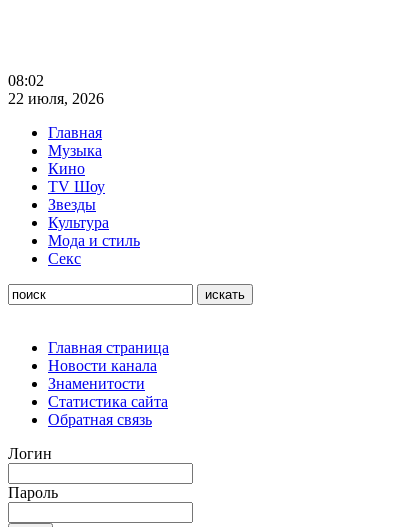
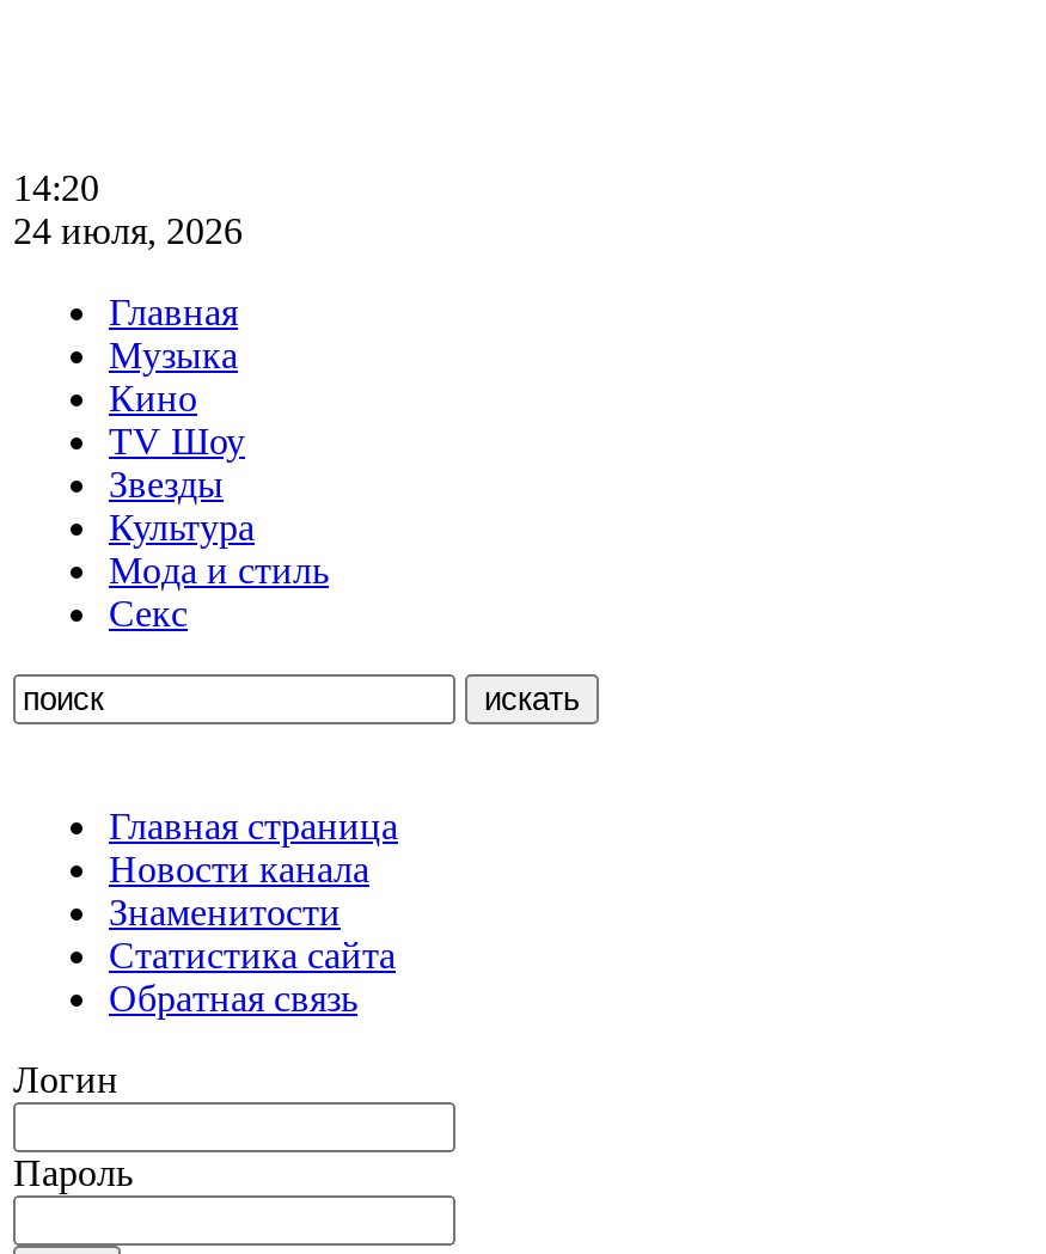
[8,72,44,89] 08:02 -> [13,167,99,208] 14:20
[8,90,104,107] 22 июля, 2026 -> [13,210,243,251] 24 июля, 2026

